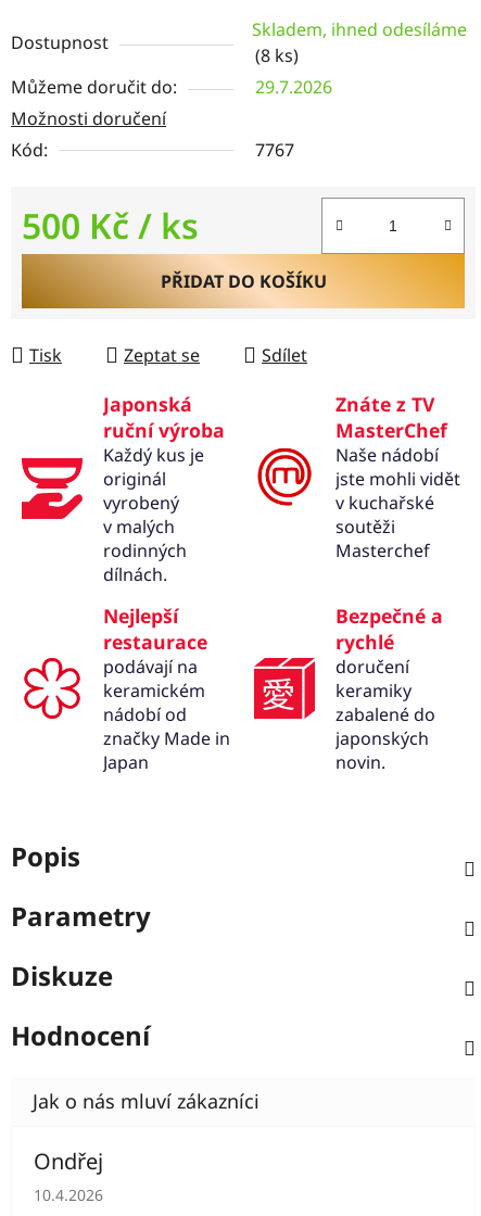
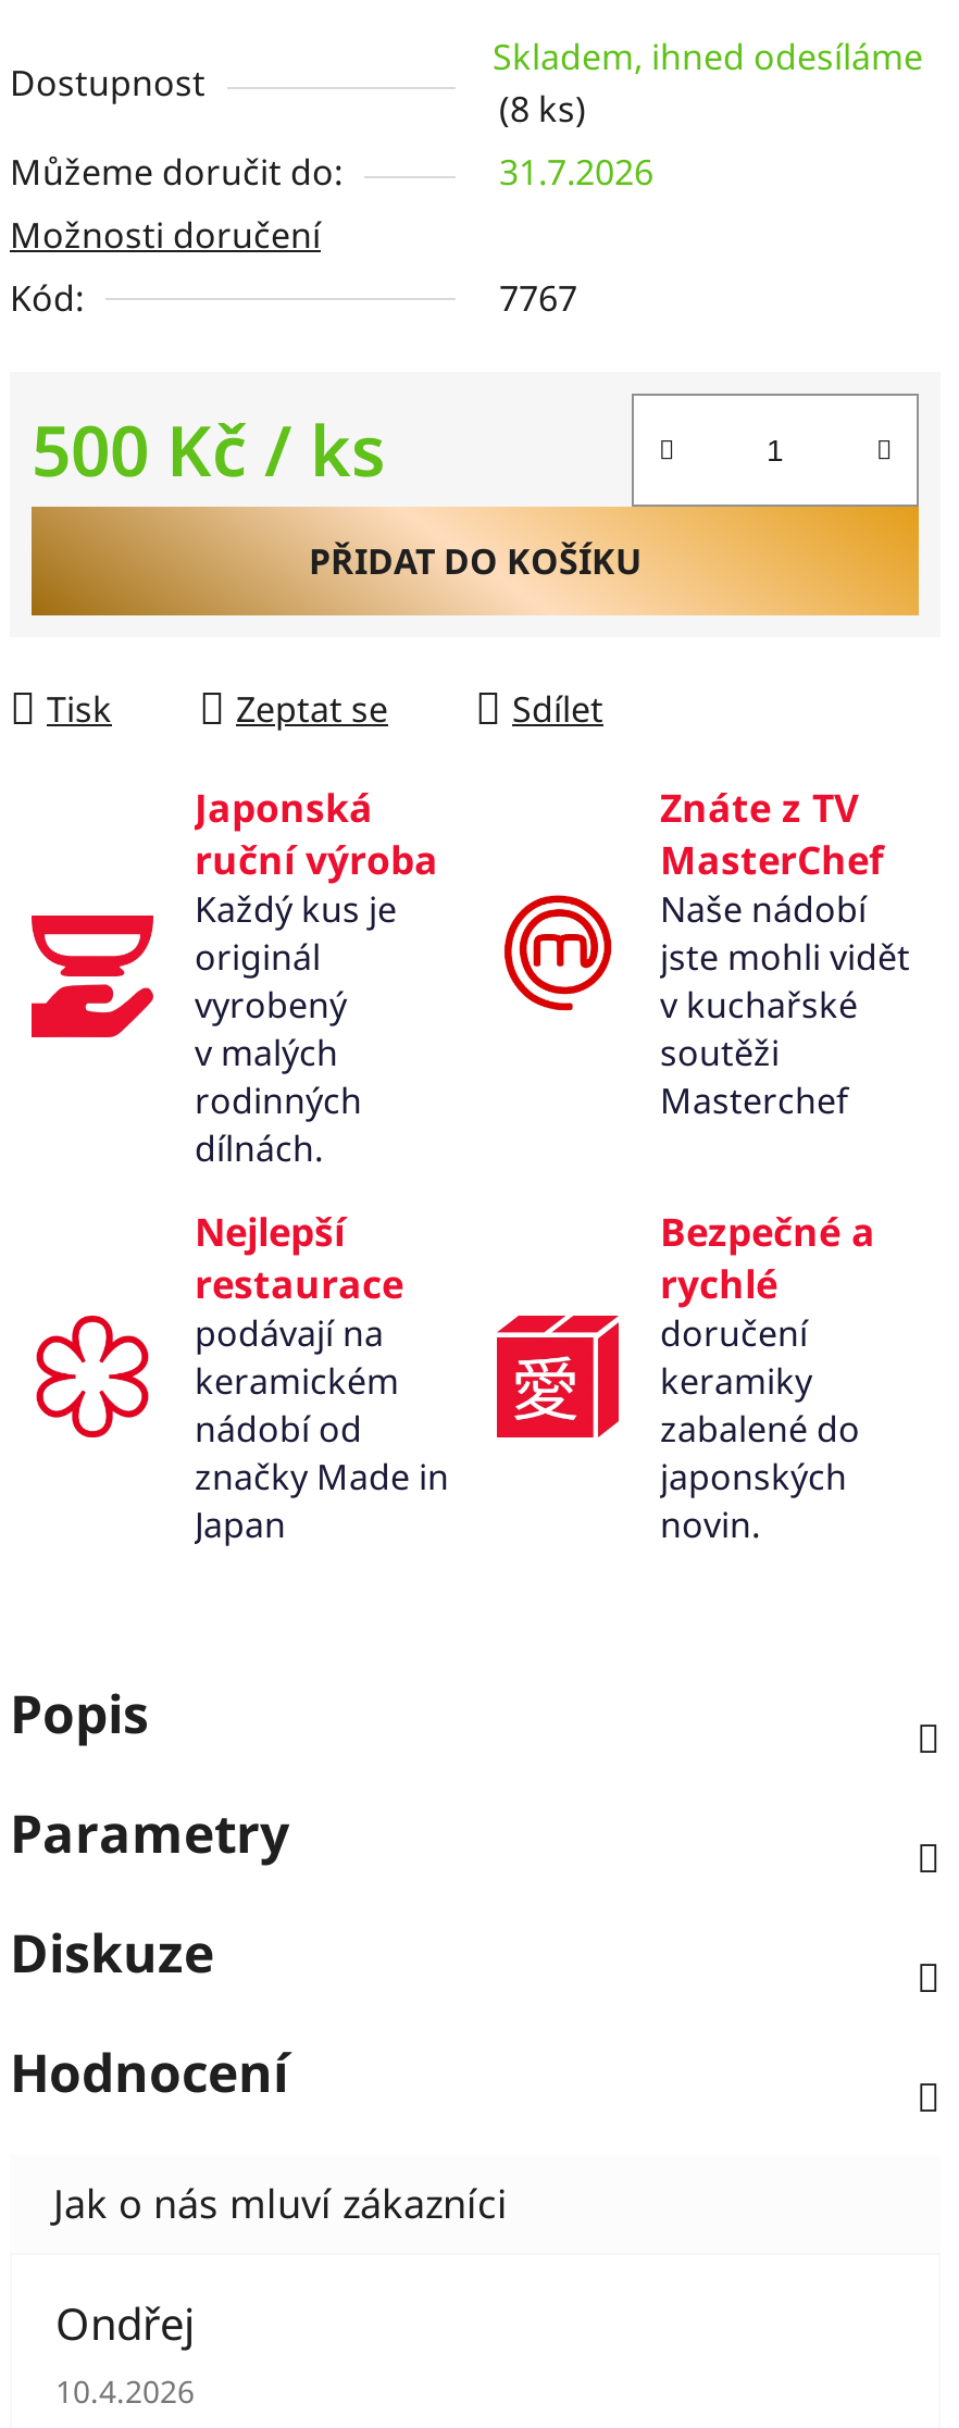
[255,75,332,99] 29.7.2026 -> [499,147,653,195] 31.7.2026

